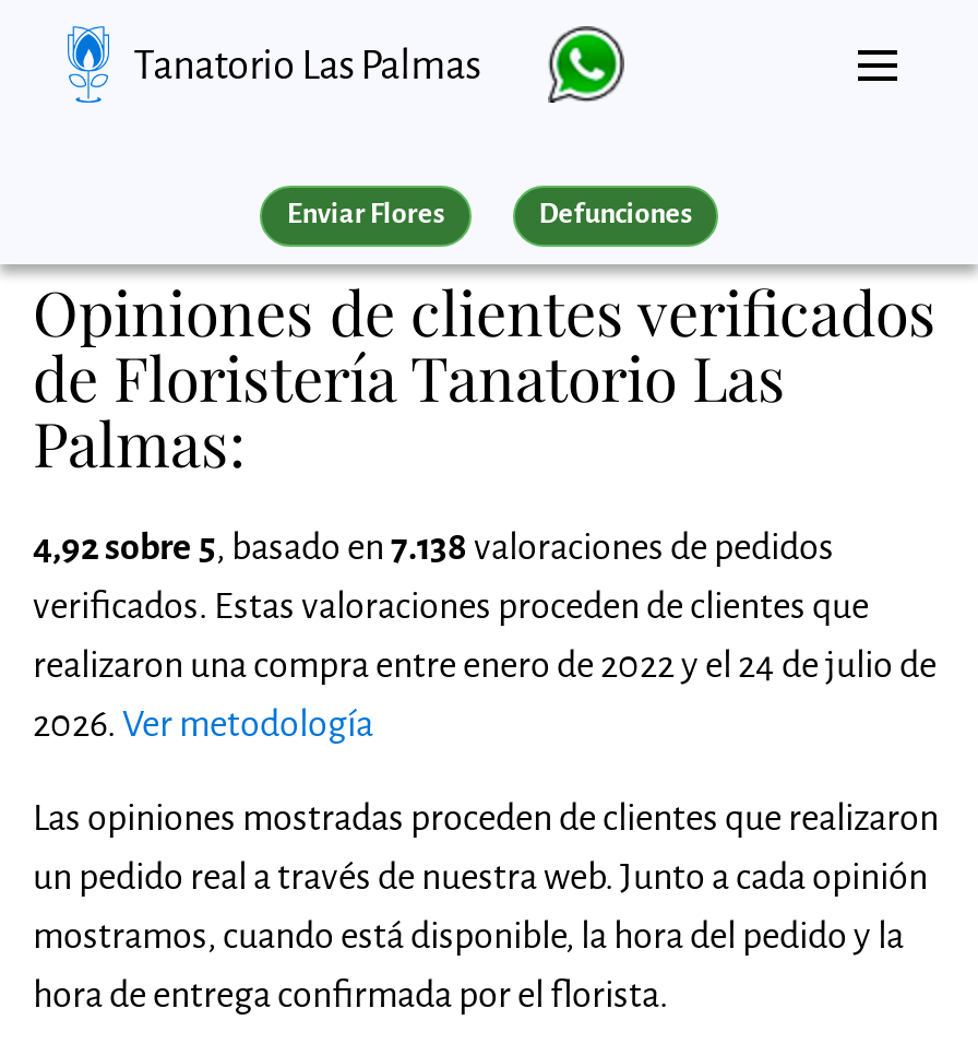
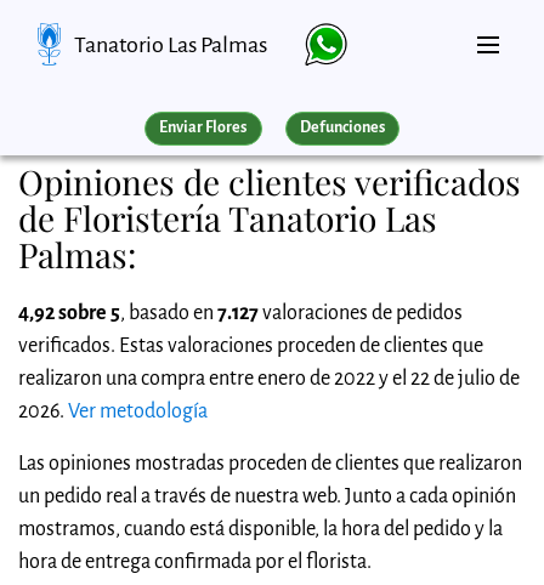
[33,529,834,568] 4,92 sobre 5, basado en 7.138 valoraciones de pedidos -> [18,302,463,324] 4,92 sobre 5, basado en 7.127 valoraciones de pedidos
[33,646,937,686] realizaron una compra entre enero de 2022 y el 24 de julio de -> [18,368,520,390] realizaron una compra entre enero de 2022 y el 22 de julio de

